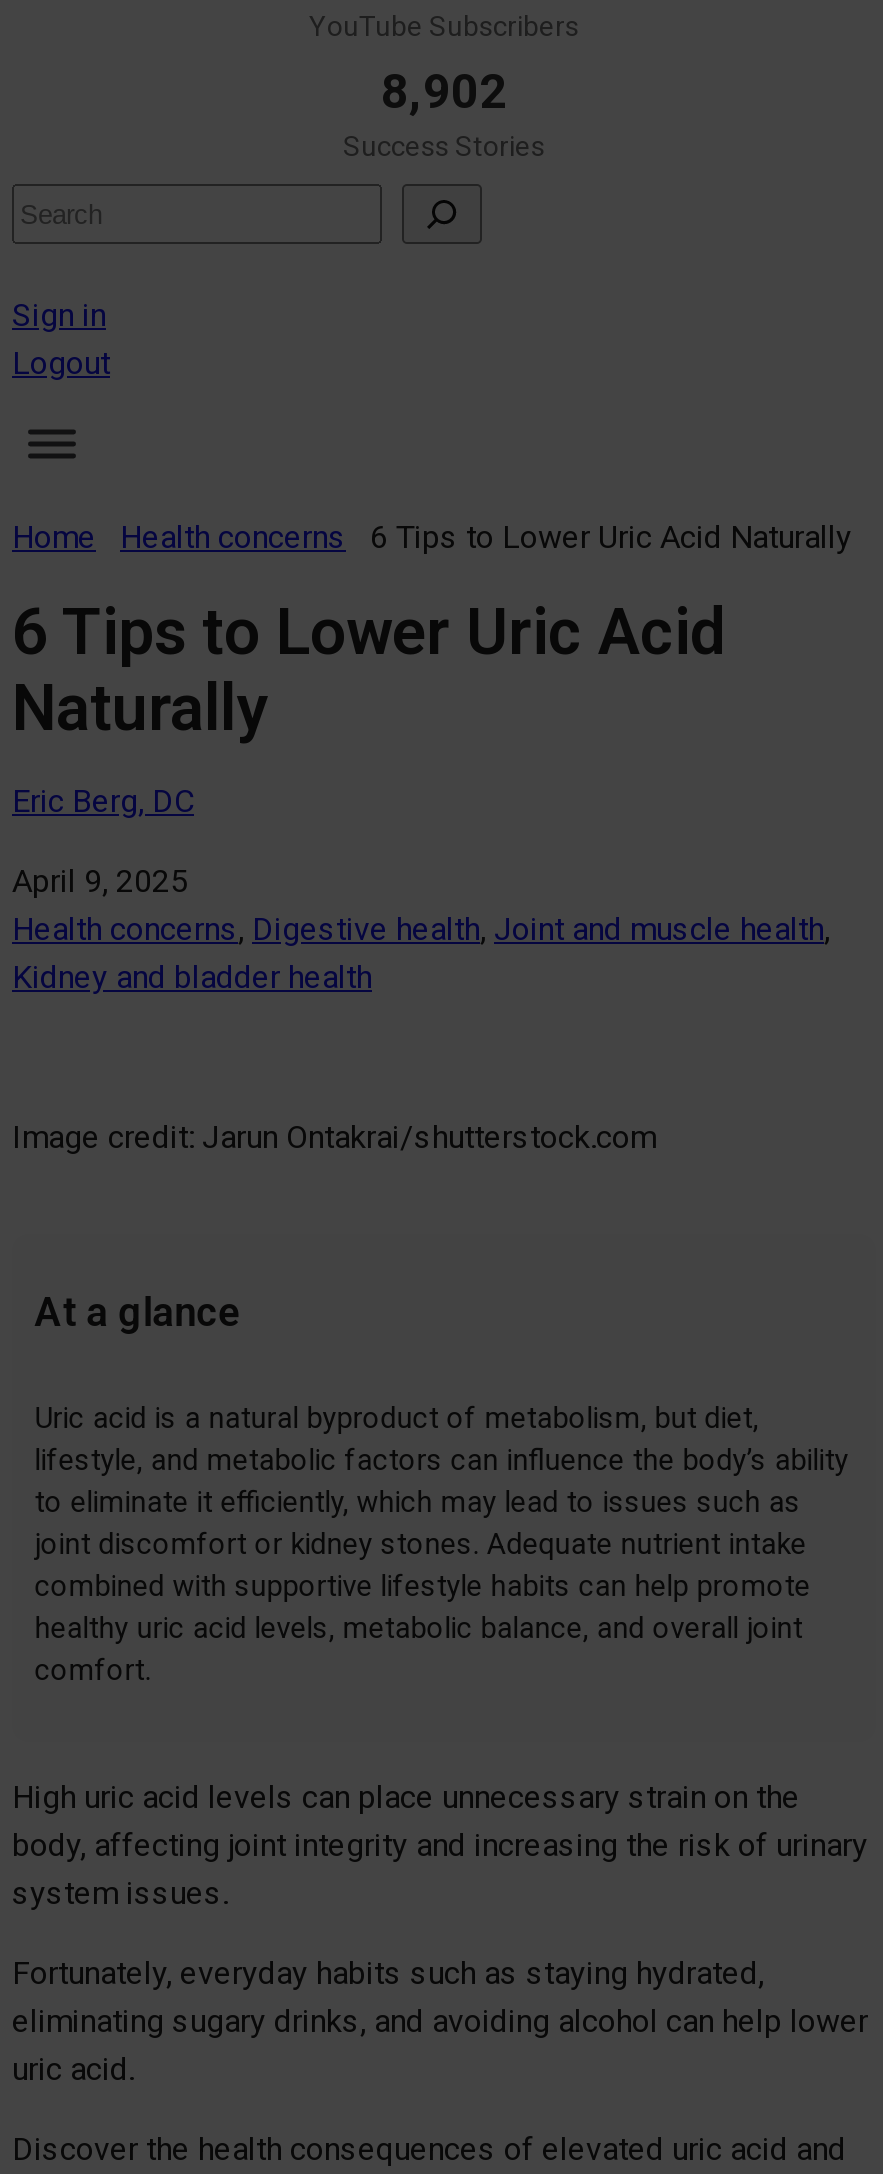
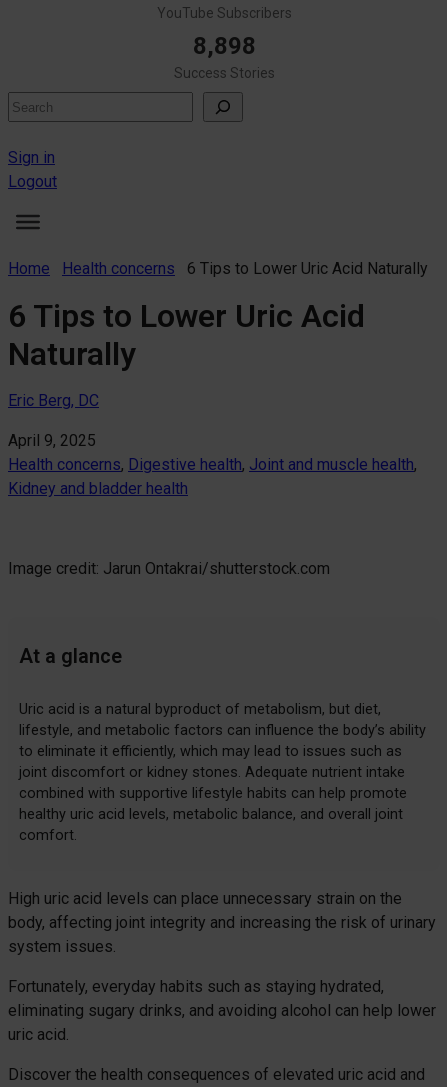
[381,63,507,119] 8,902 -> [192,31,255,59] 8,898

